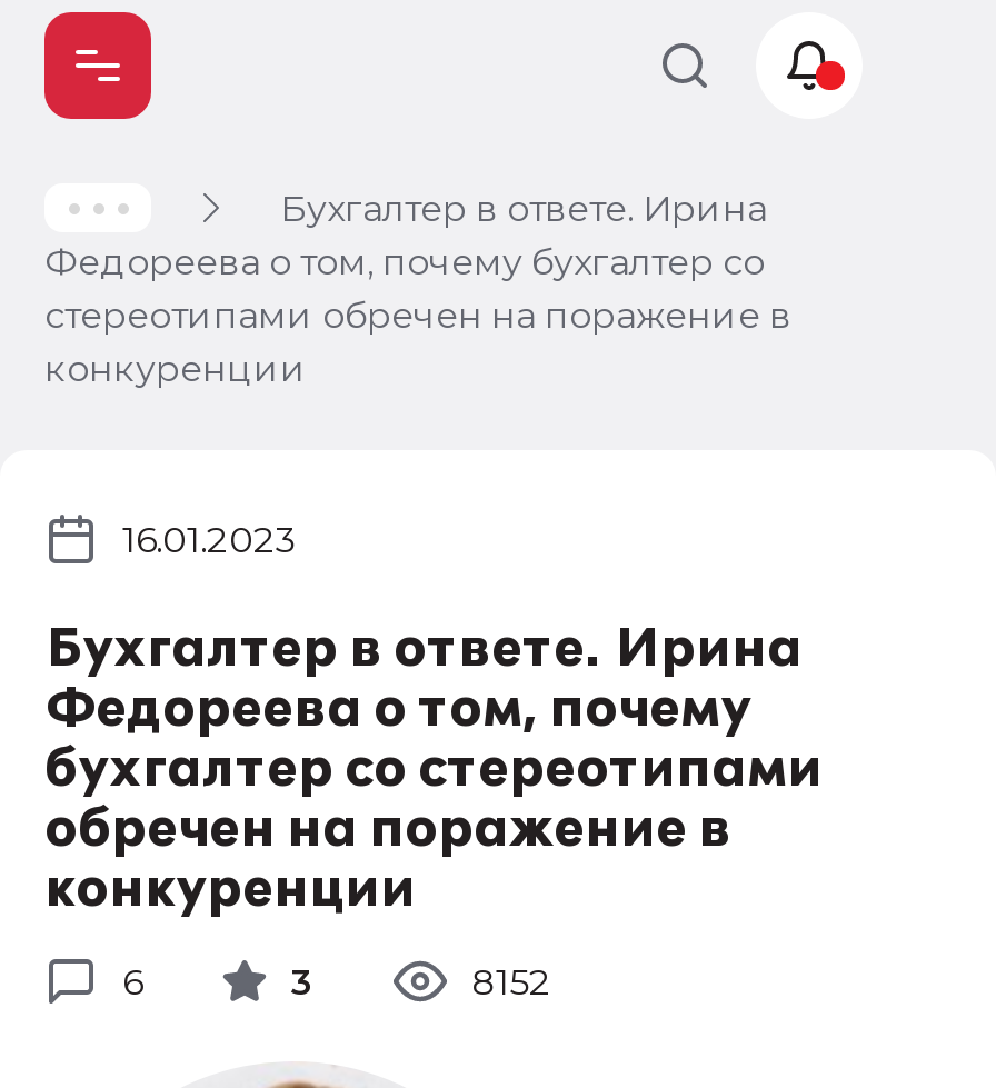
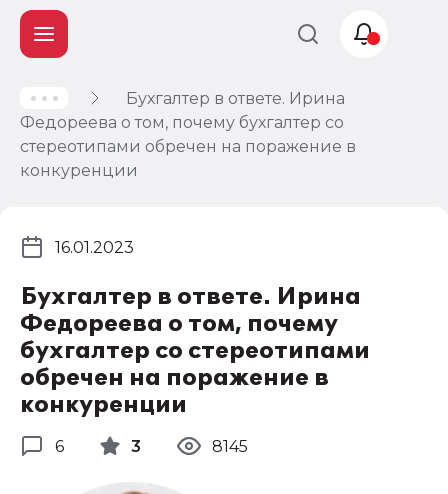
[471,960,551,1002] 8152 -> [212,436,248,455] 8145

